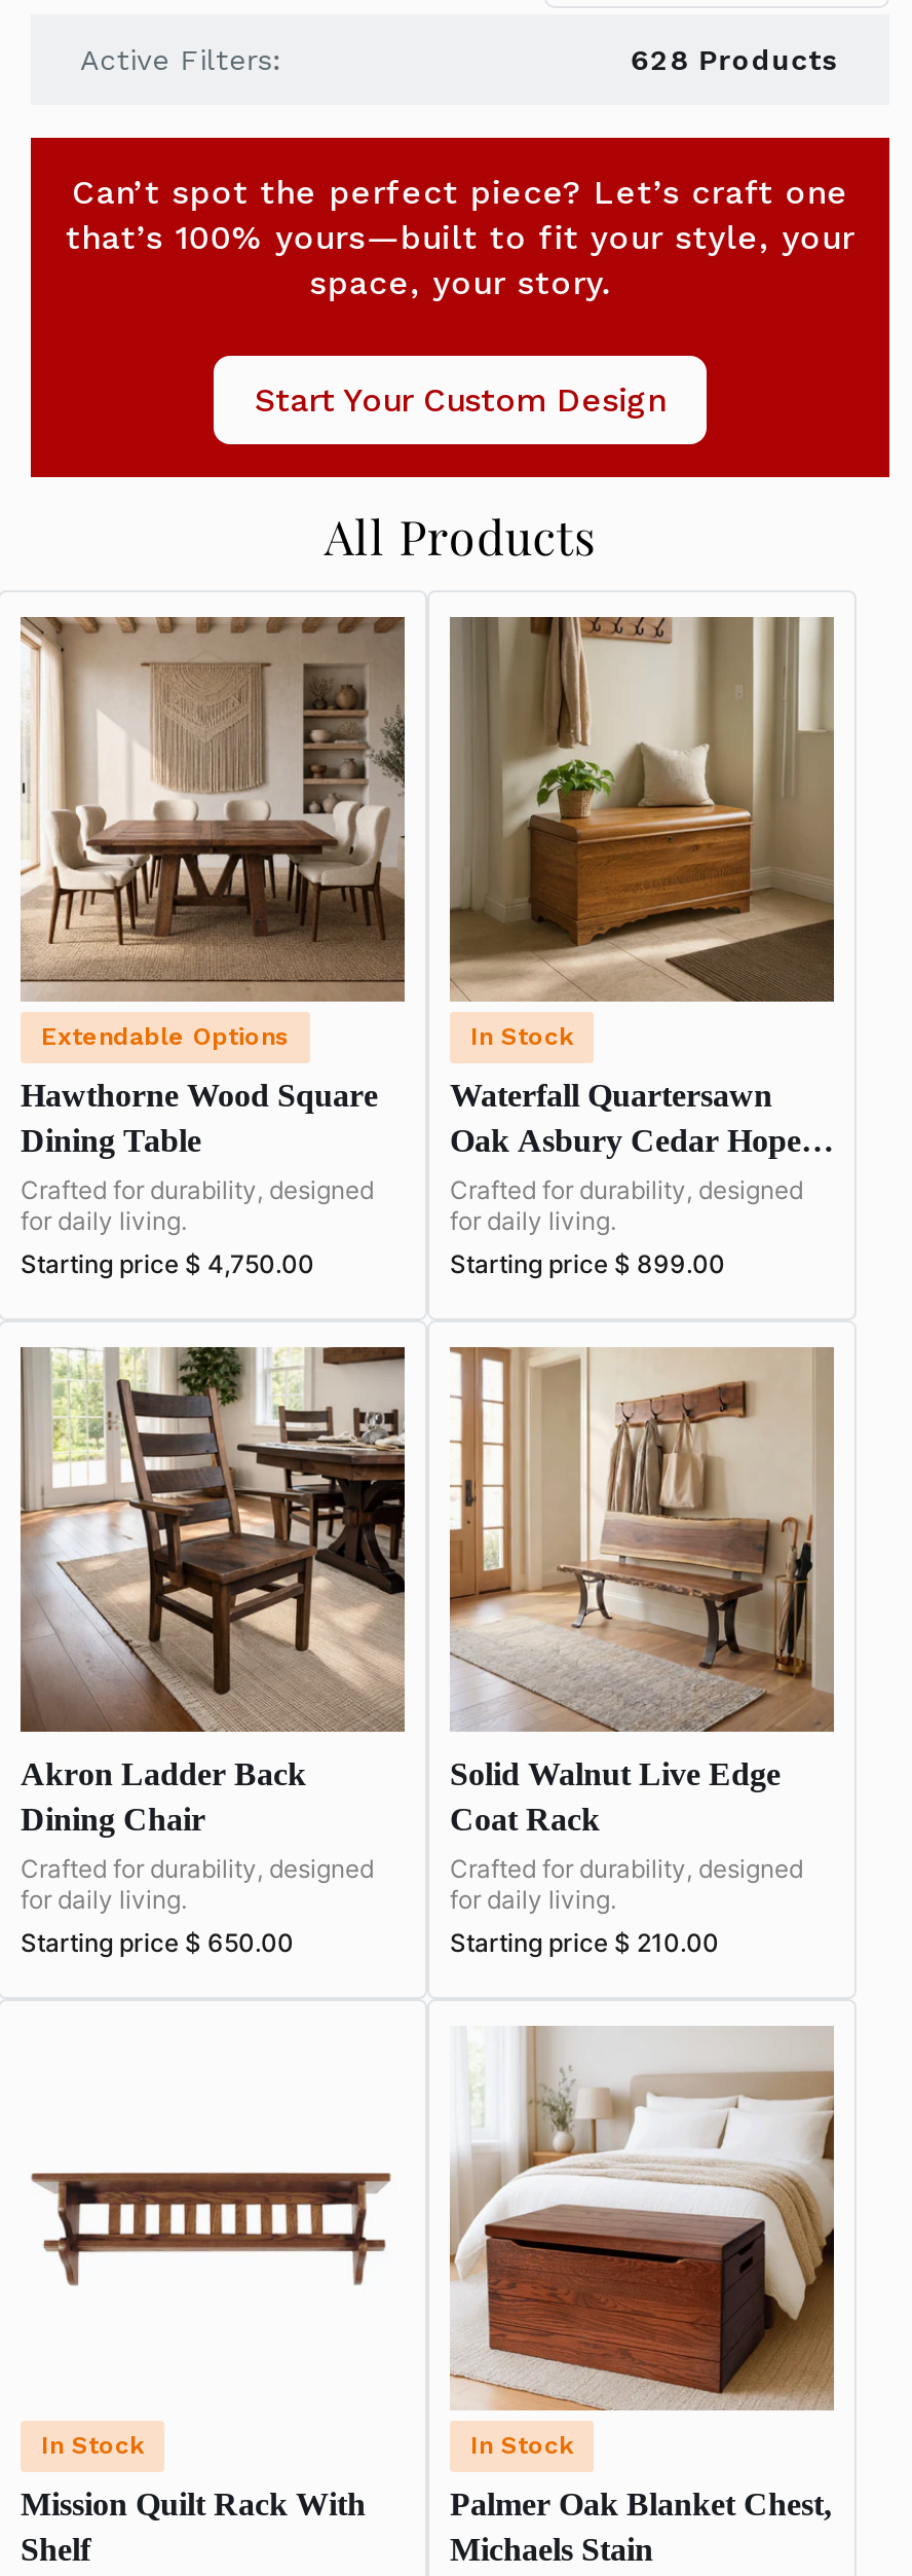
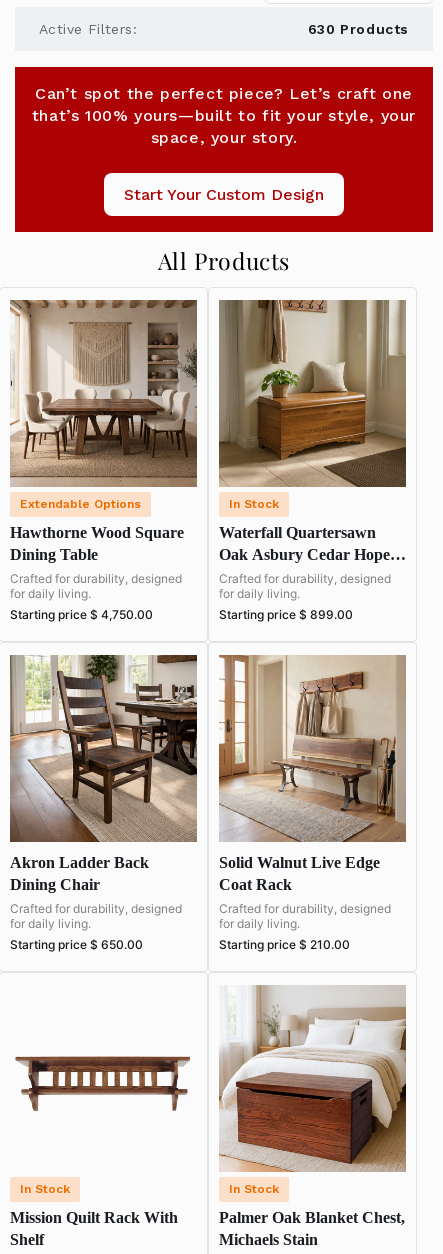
[630,43,840,76] 628 Products -> [308,21,409,37] 630 Products

